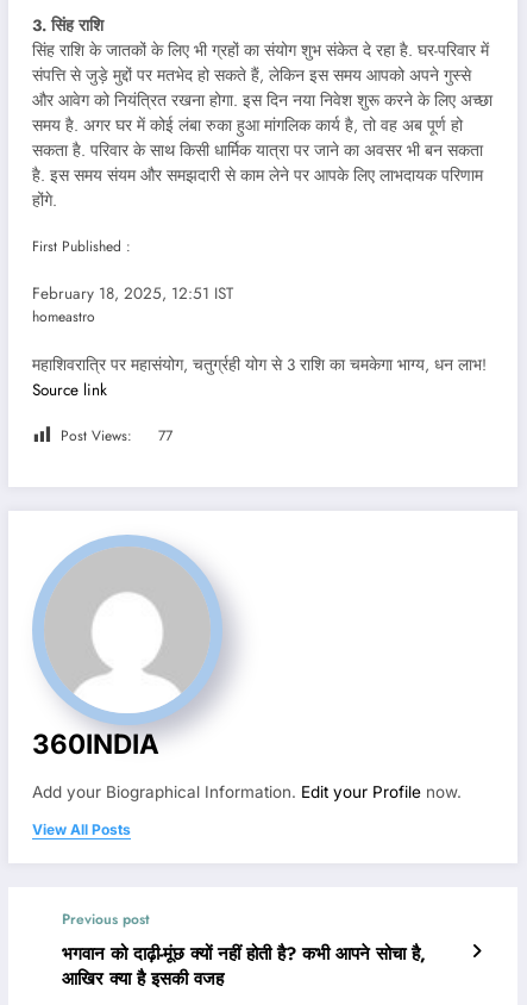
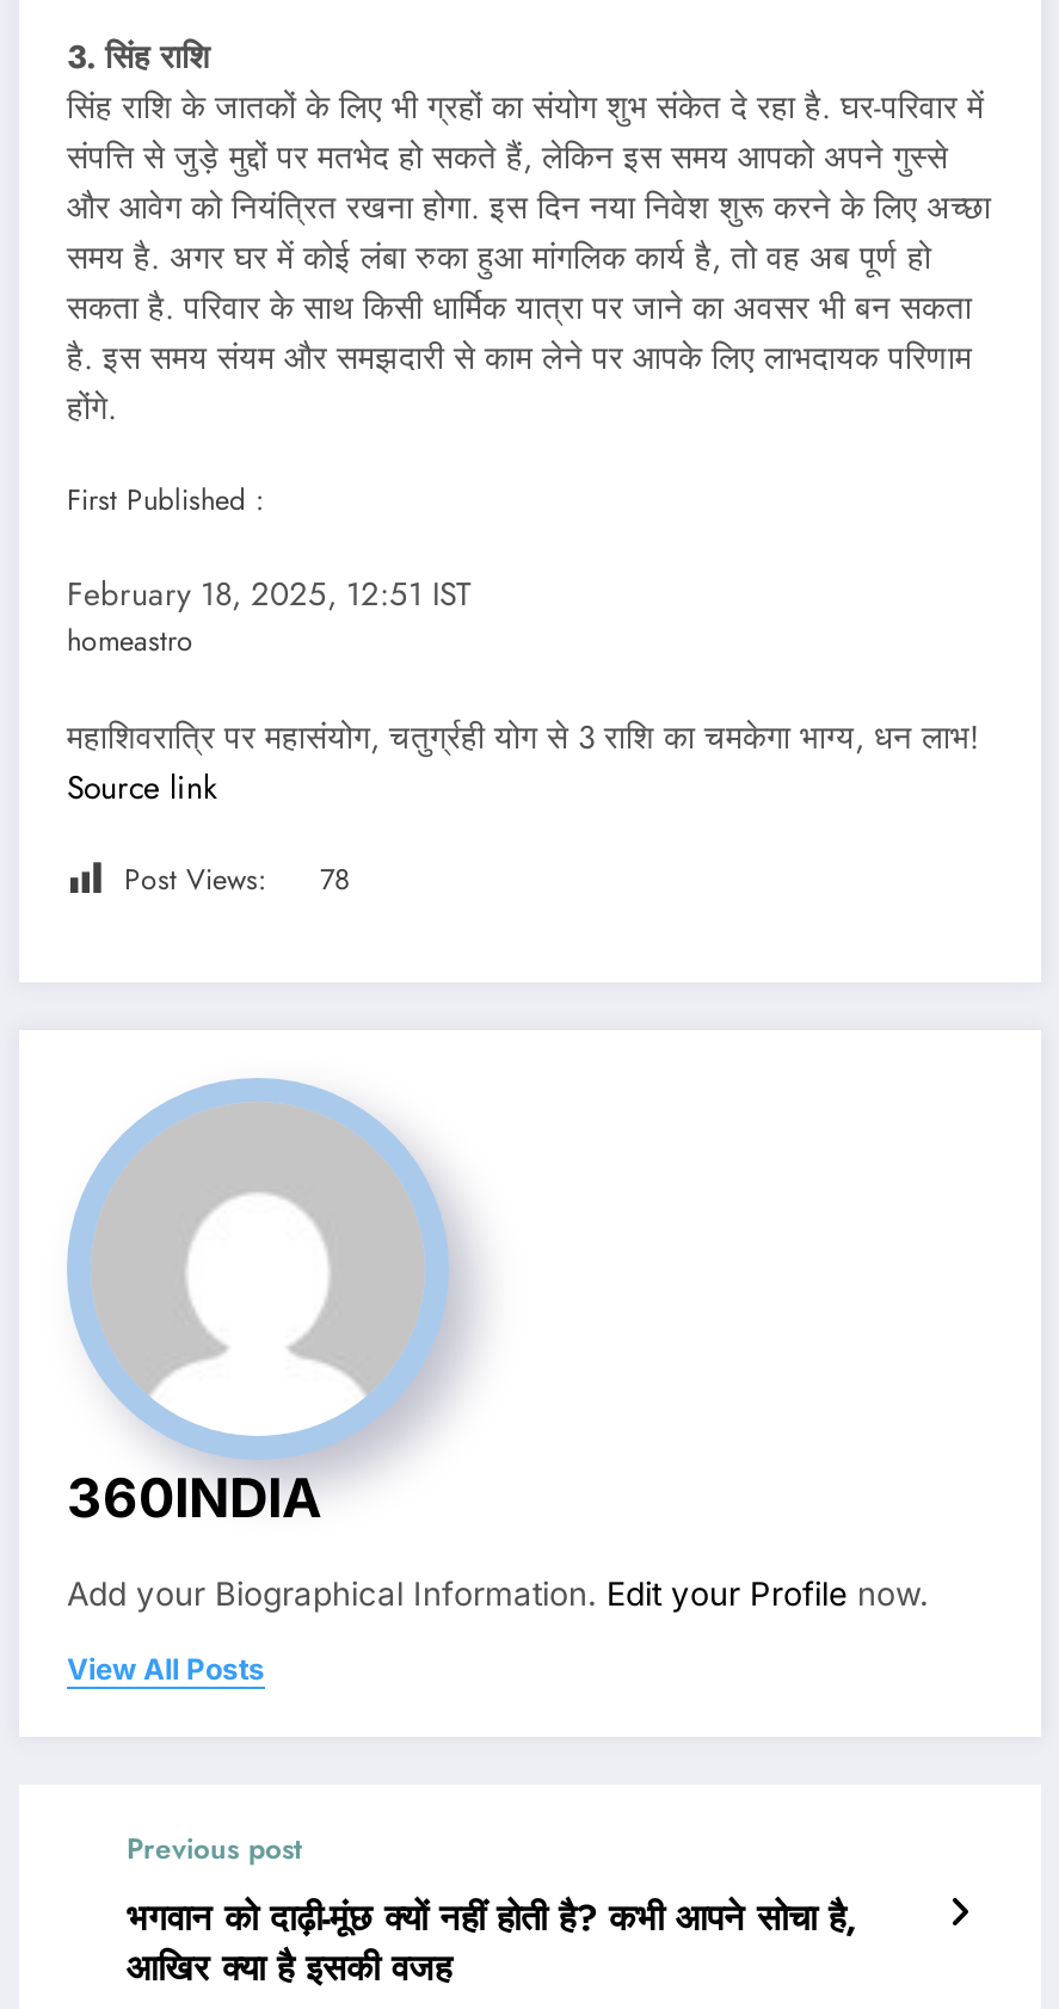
[61,425,172,446] Post Views: 77 -> [124,858,351,901] Post Views: 78

